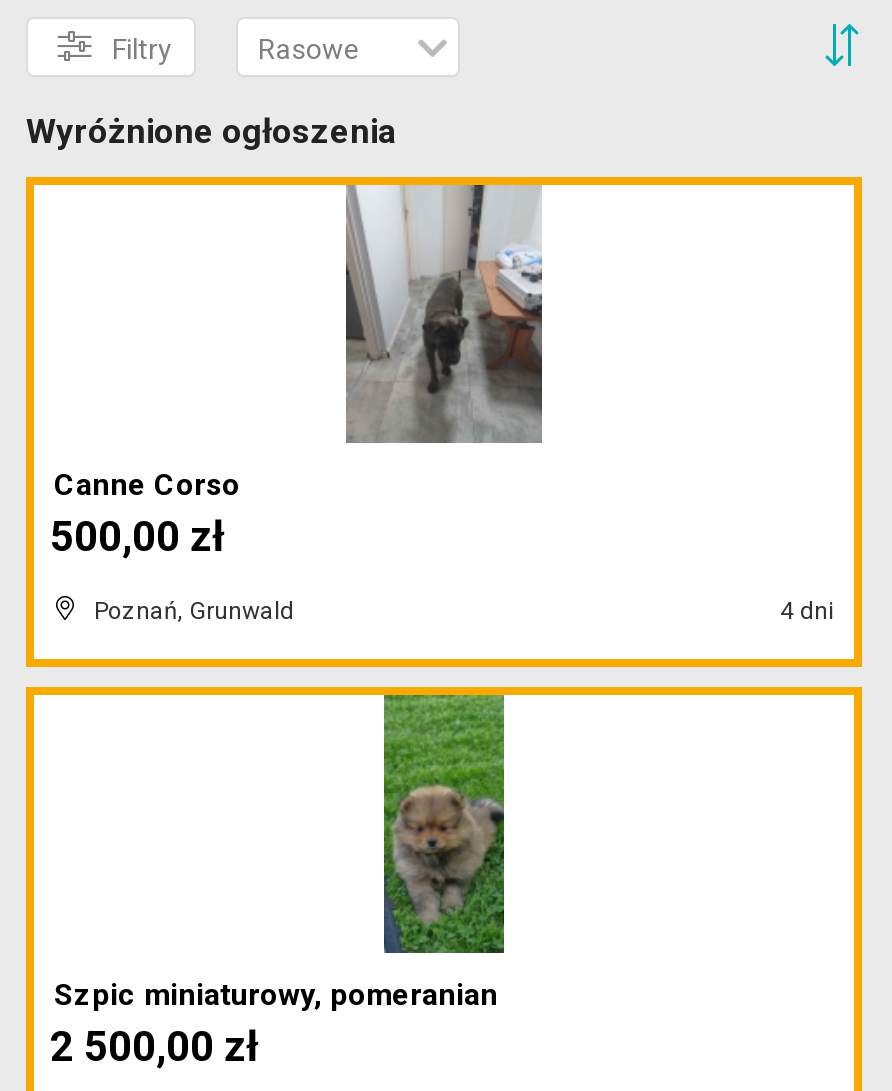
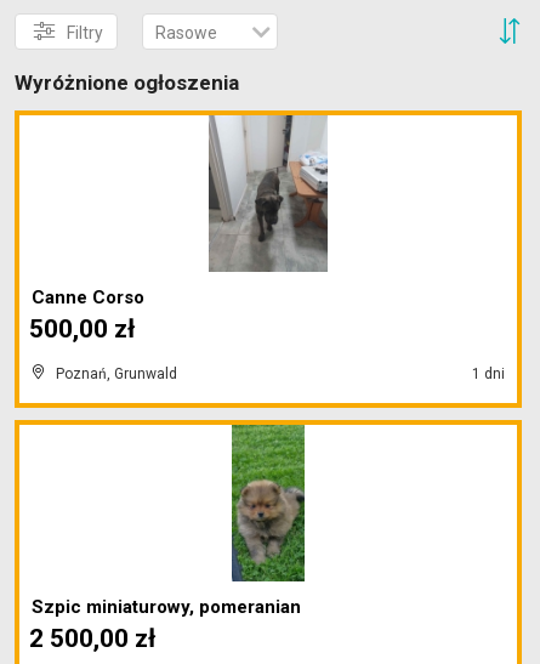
[774,597,834,625] 4 dni -> [468,365,505,382] 1 dni

